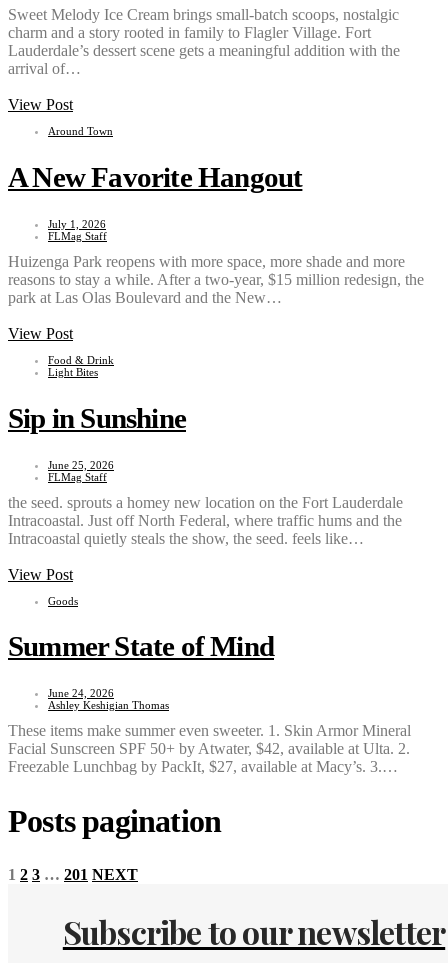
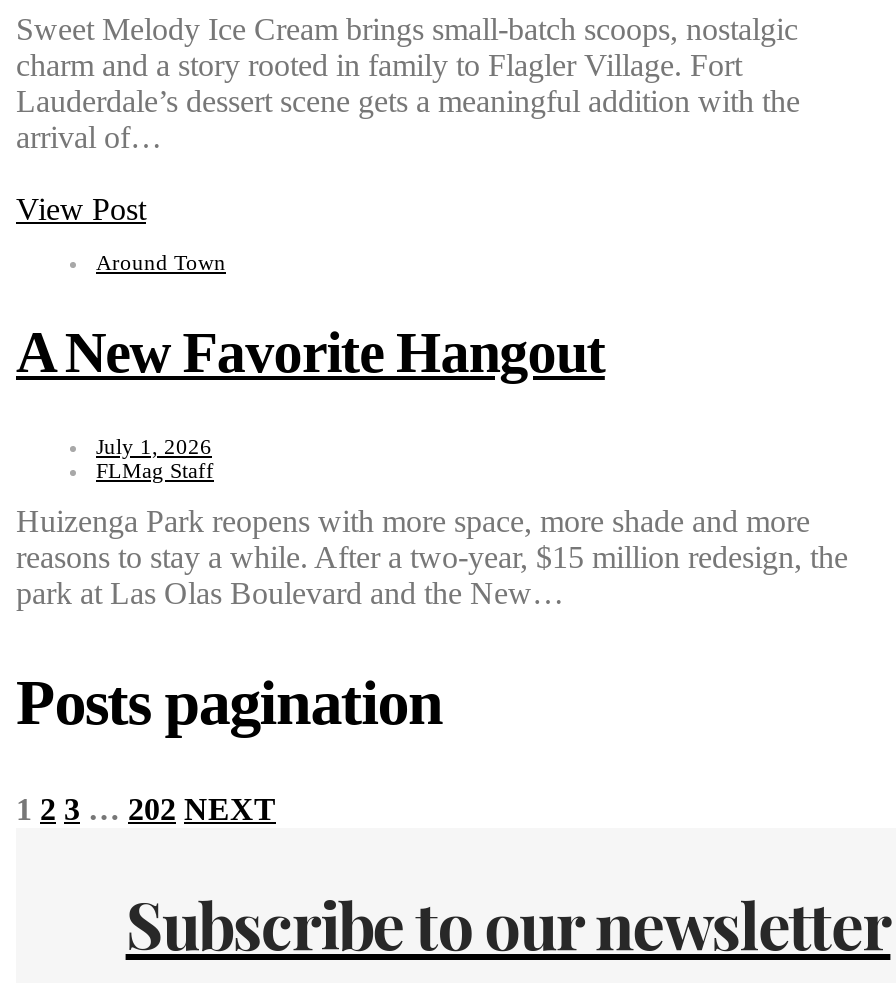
[8,325,411,775] View Post | Food & Drink | Light Bites | Sip in Sunshine | June 25, 2026 | FLMag Staff | the seed. sprouts a homey new location on the Fort Lauderdale | Intracoastal. Just off North Federal, where traffic hums and the | Intracoastal quietly steals the show, the seed. feels like… | View Post | Goods | Summer State of Mind | June 24, 2026 | Ashley Keshigian Thomas | These items make summer even sweeter. 1. Skin Armor Mineral | Facial Sunscreen SPF 50+ by Atwater, $42, available at Ulta. 2. | Freezable Lunchbag by PackIt, $27, available at Macy’s. 3.… -> none
[8,866,138,883] 1 2 3 … 201 NEXT -> [16,793,276,827] 1 2 3 … 202 NEXT

